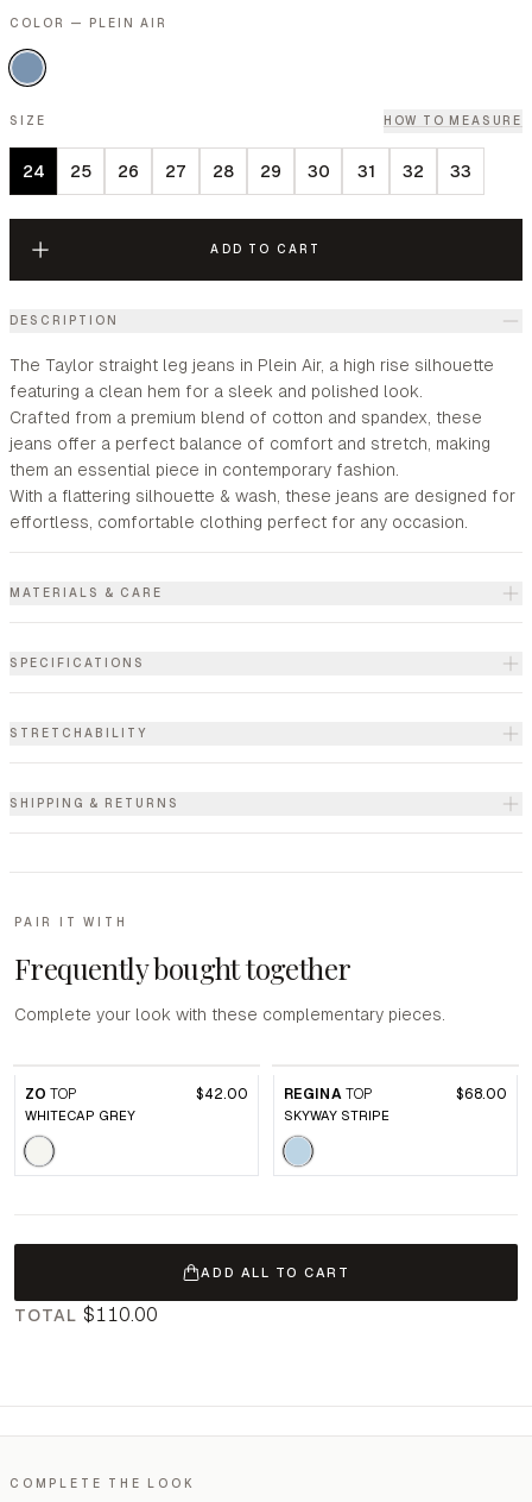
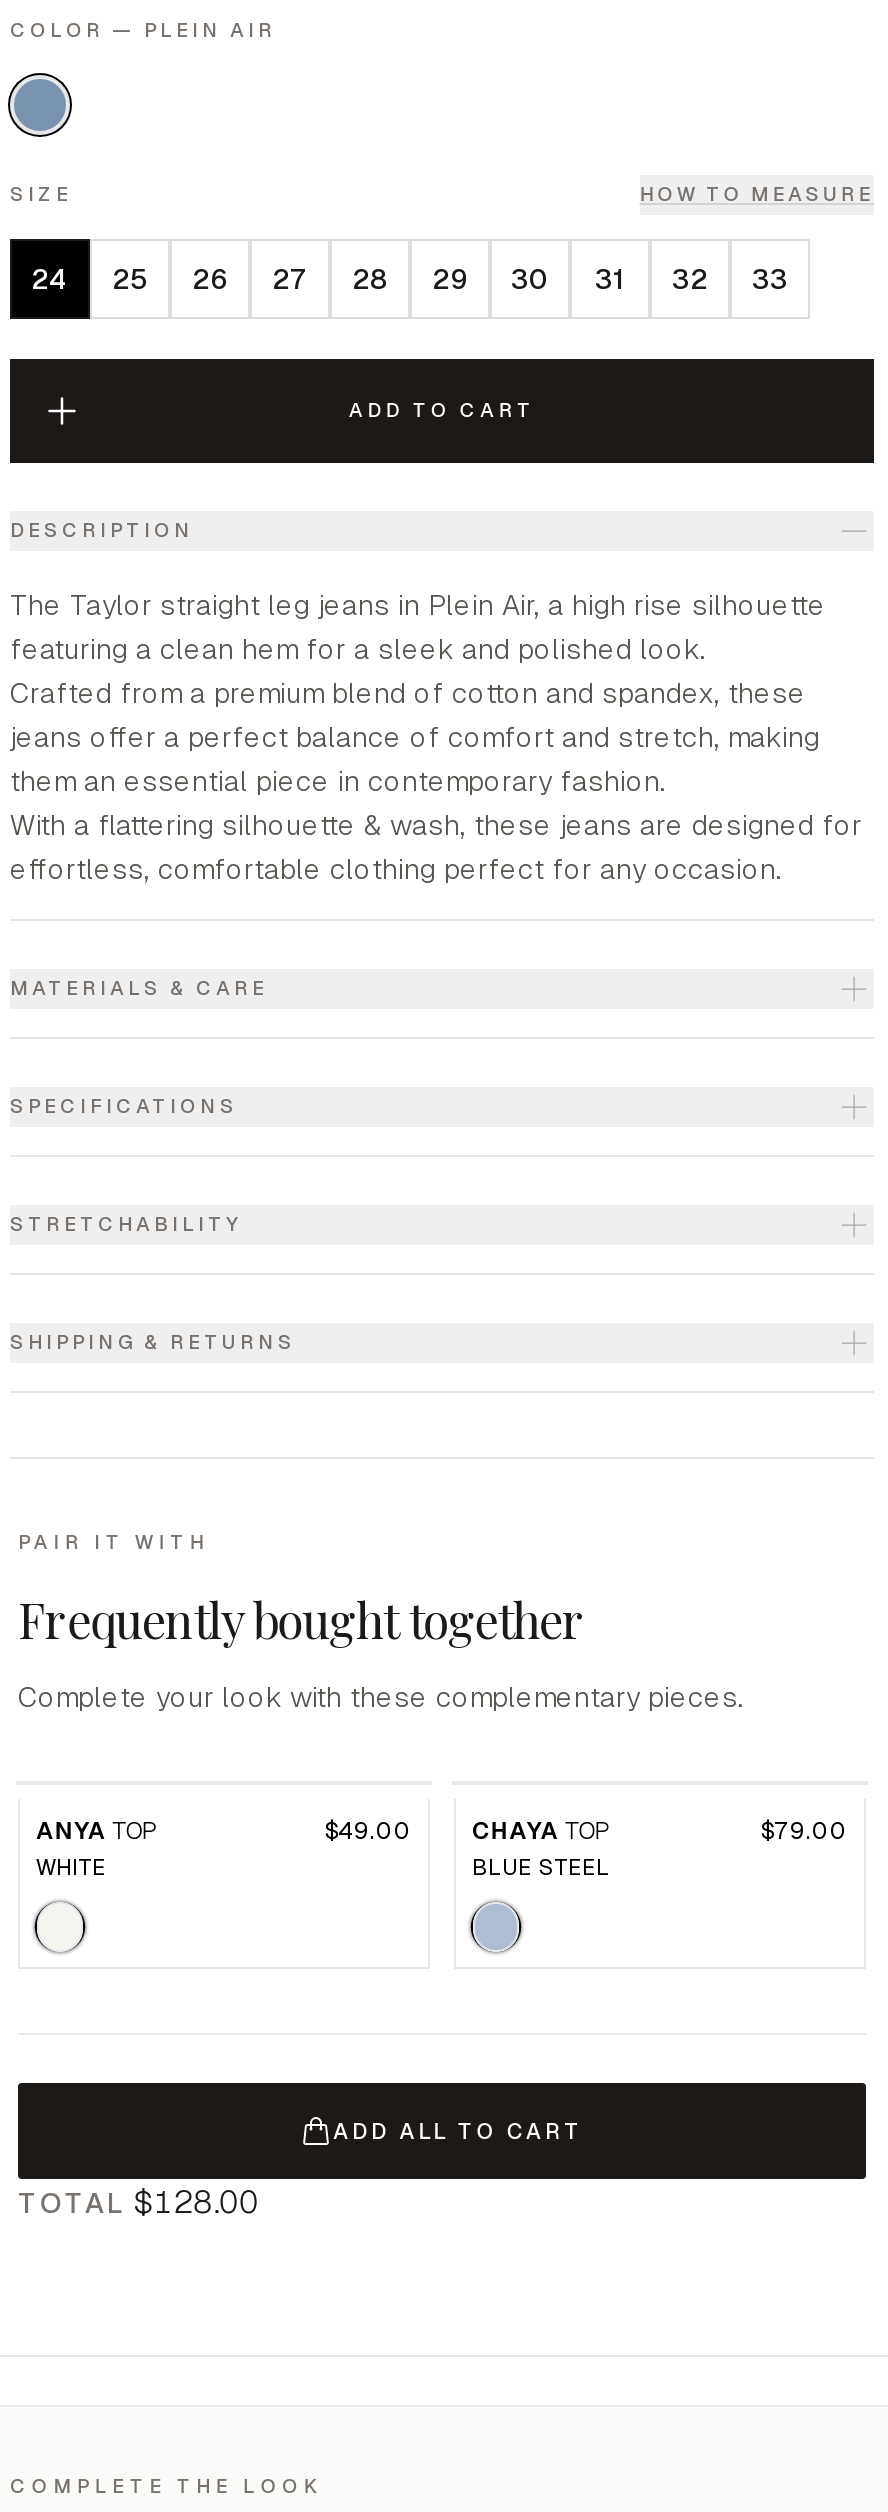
[25,1086,248,1123] ZO TOP | $42.00 | WHITECAP GREY -> [36,1817,412,1879] ANYA TOP | $49.00 | WHITE
[284,1086,507,1123] REGINA TOP | $68.00 | SKYWAY STRIPE -> [472,1817,848,1879] CHAYA TOP | $79.00 | BLUE STEEL
[14,1303,158,1326] TOTAL $110.00 -> [18,2183,259,2221] TOTAL $128.00

